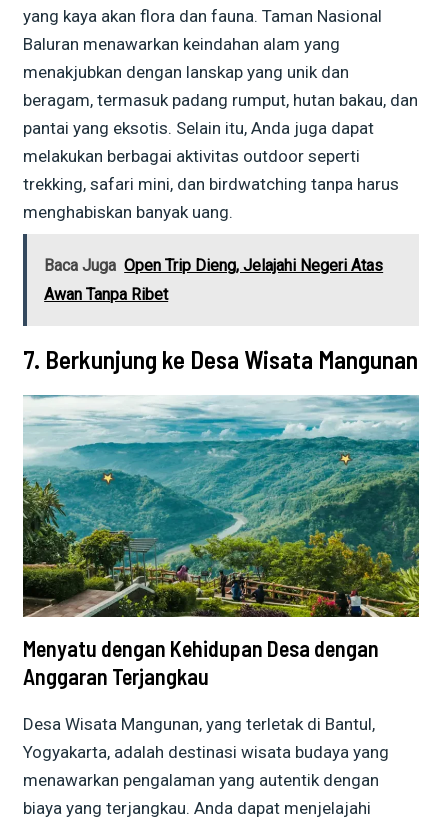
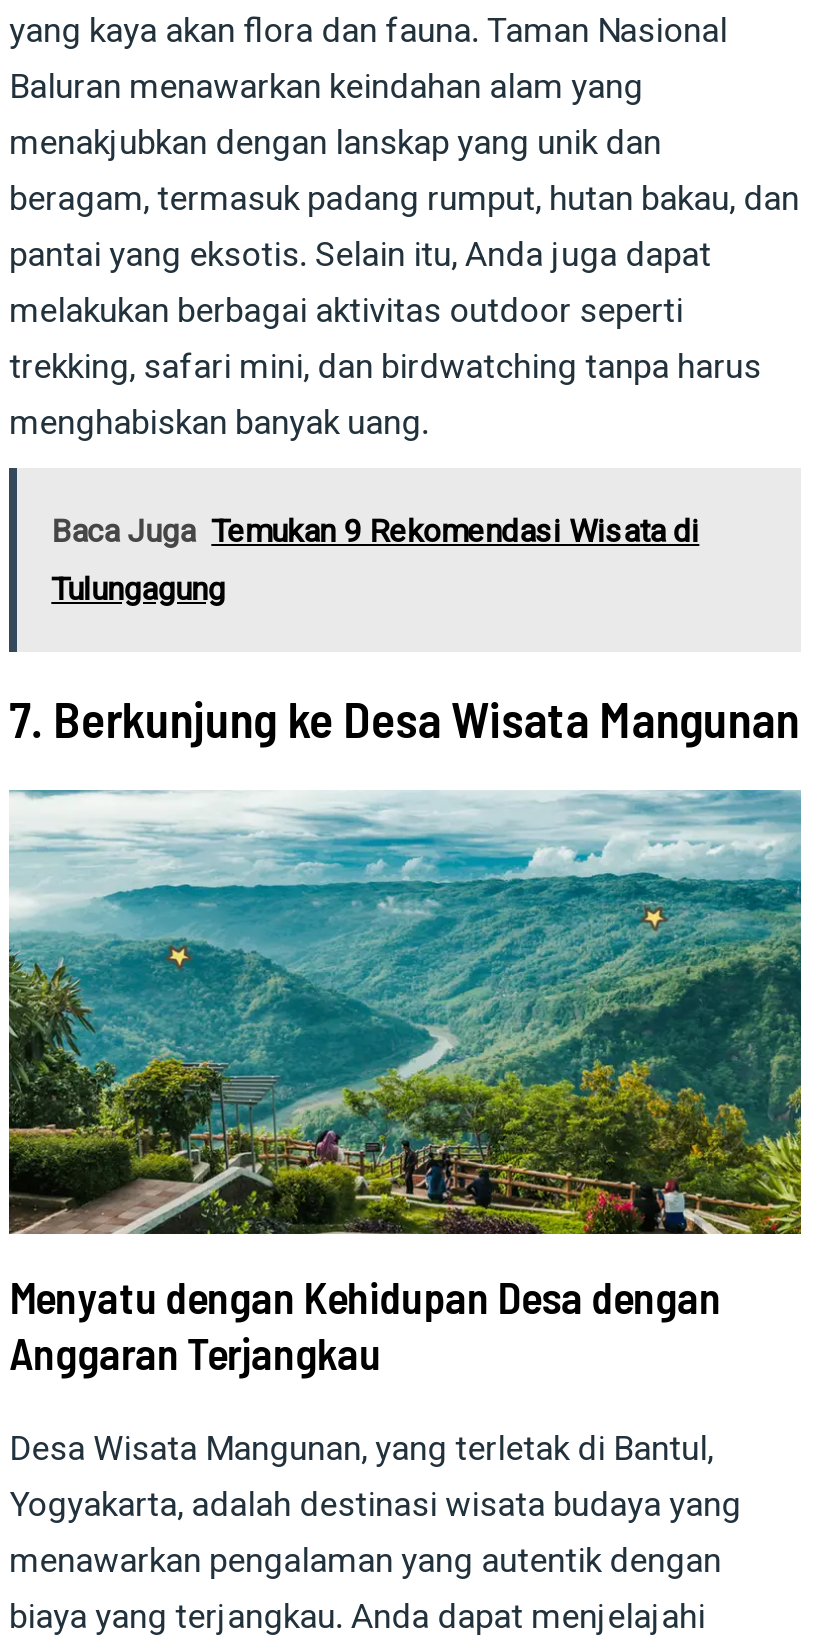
[44,256,383,275] Baca Juga Open Trip Dieng, Jelajahi Negeri Atas -> [51,512,699,550] Baca Juga Temukan 9 Rekomendasi Wisata di
[44,285,168,304] Awan Tanpa Ribet -> [51,570,225,608] Tulungagung

